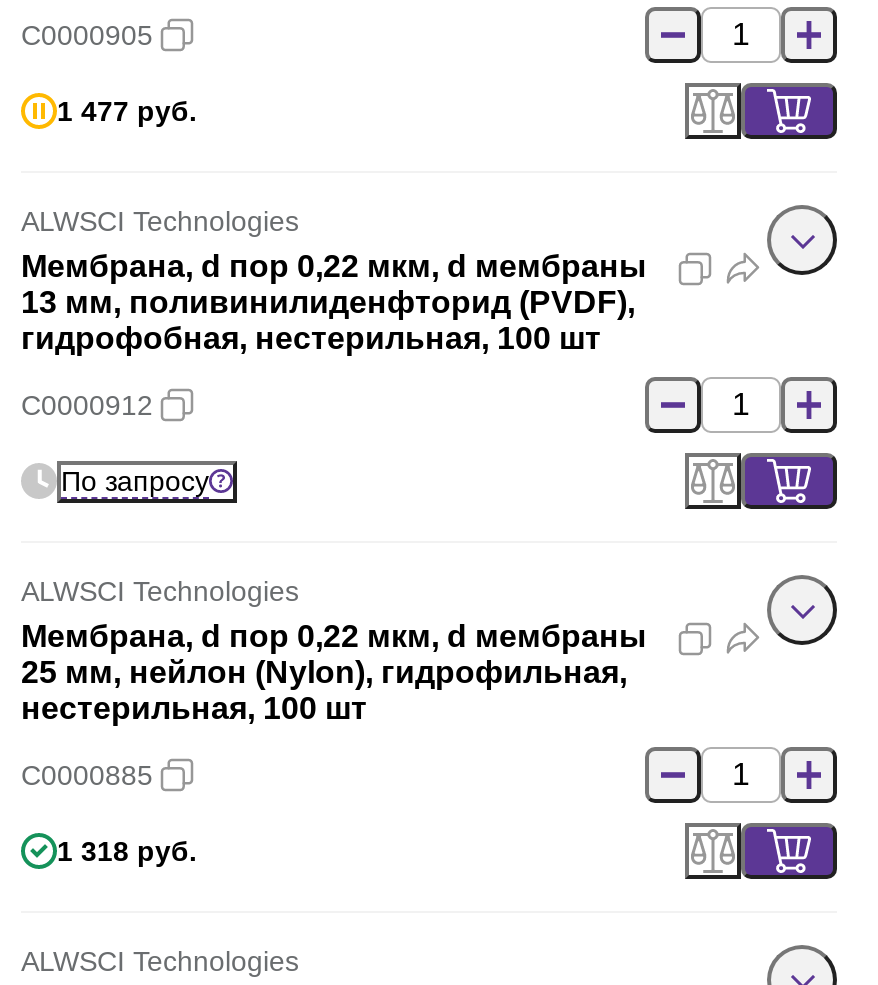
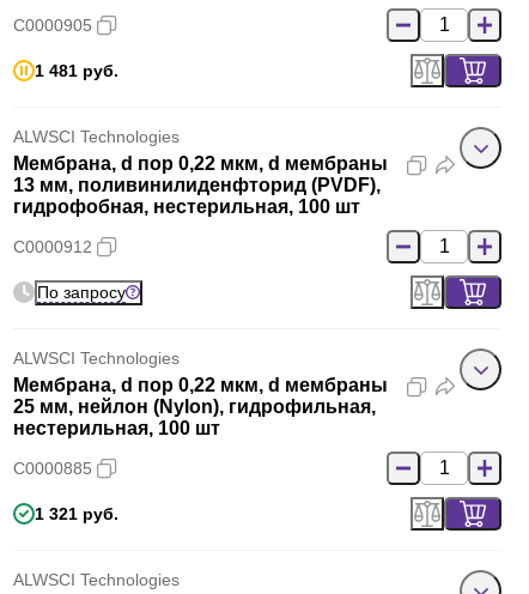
[57,95,197,127] 1 477 руб. -> [35,61,118,80] 1 481 руб.
[57,835,197,867] 1 318 руб. -> [35,504,118,523] 1 321 руб.

